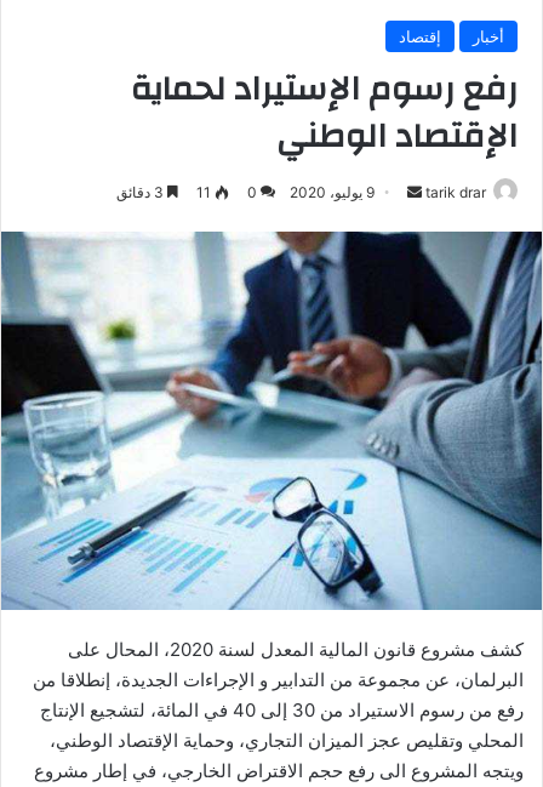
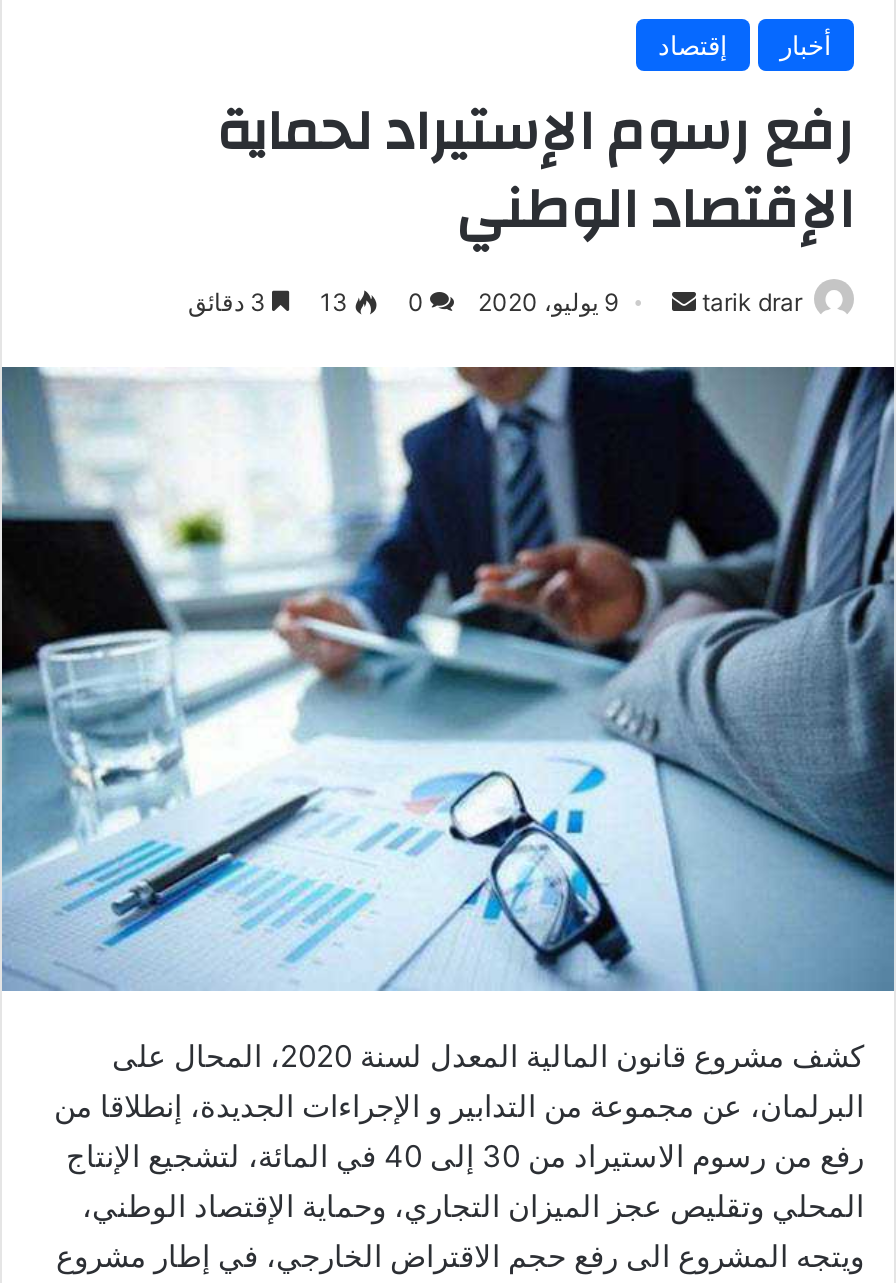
[196,183,211,201] 11 -> [320,287,348,317] 13

